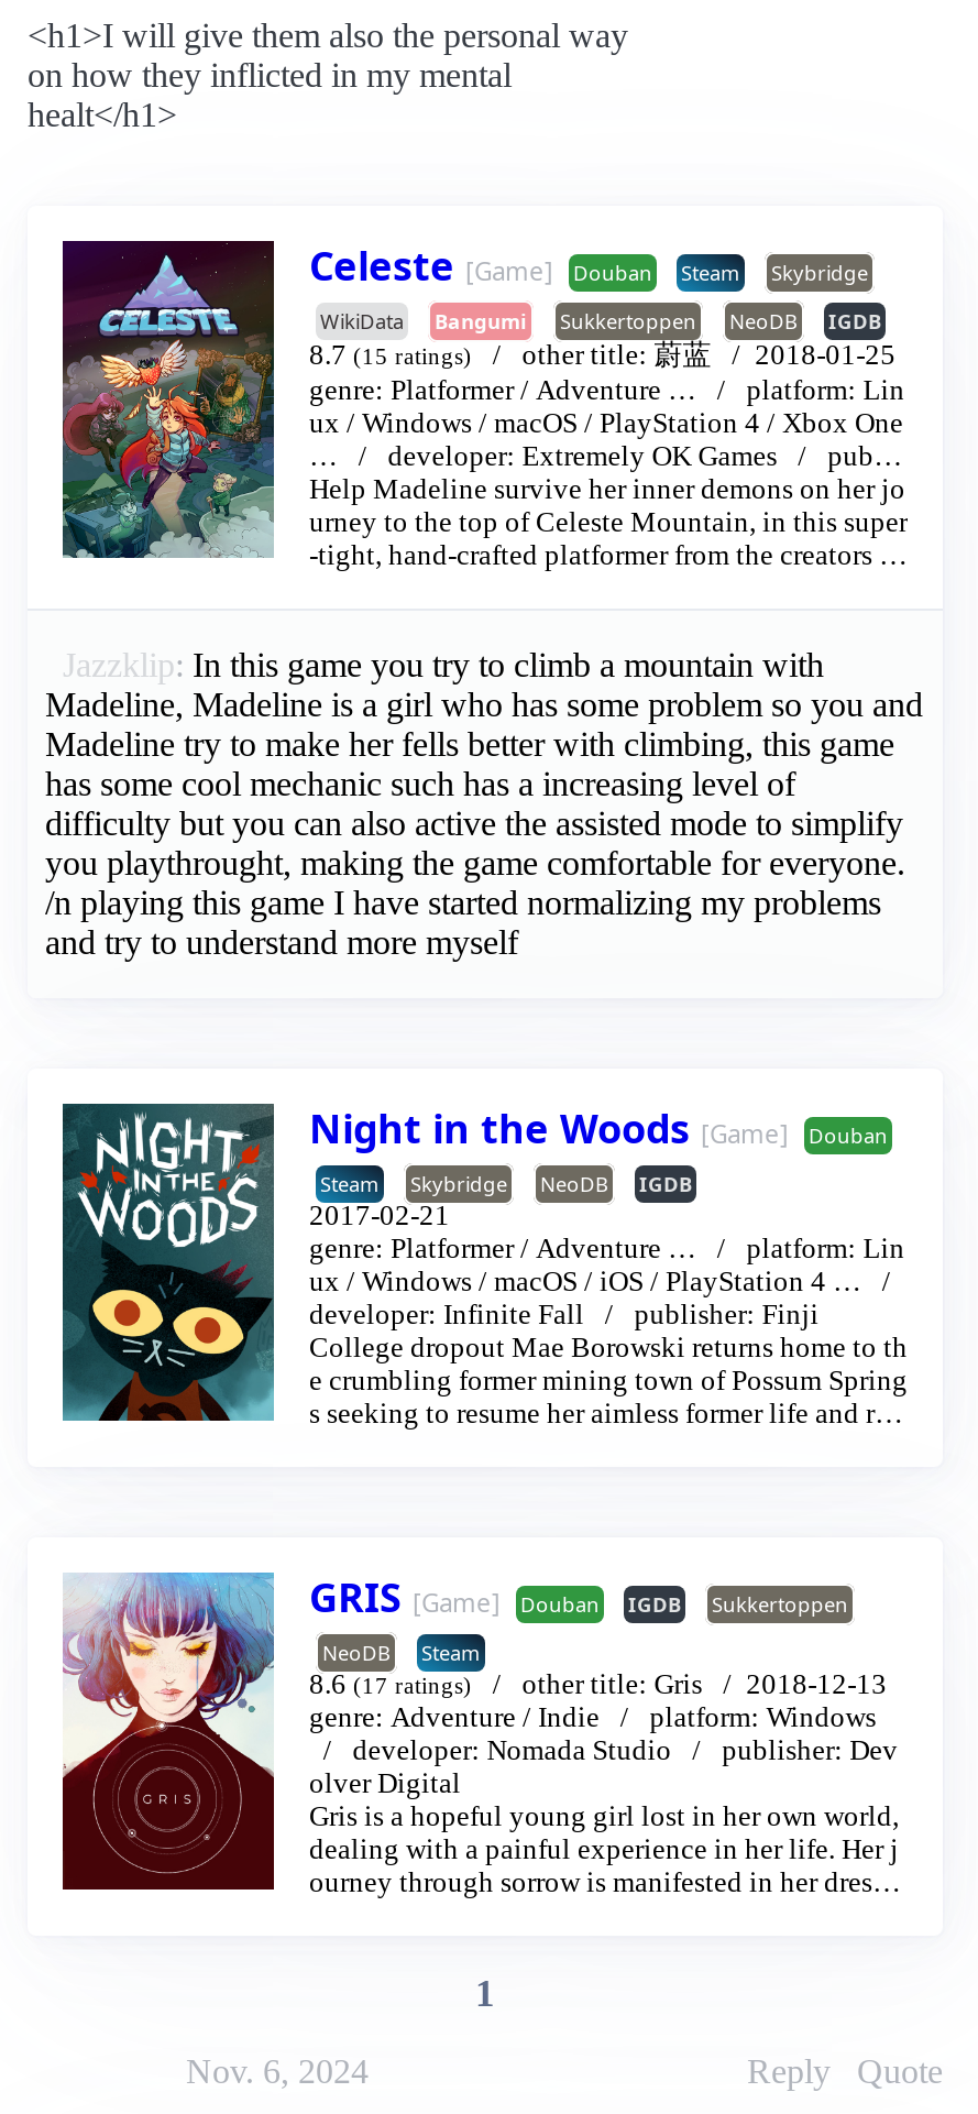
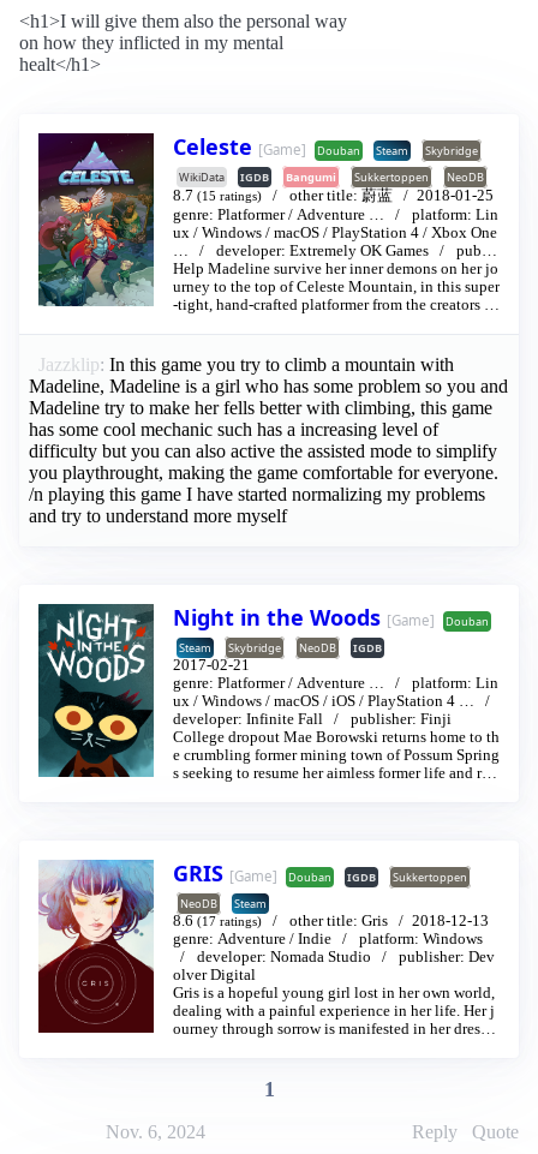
[828,307,881,336] IGDB -> none
none -> [240,170,269,185] IGDB

